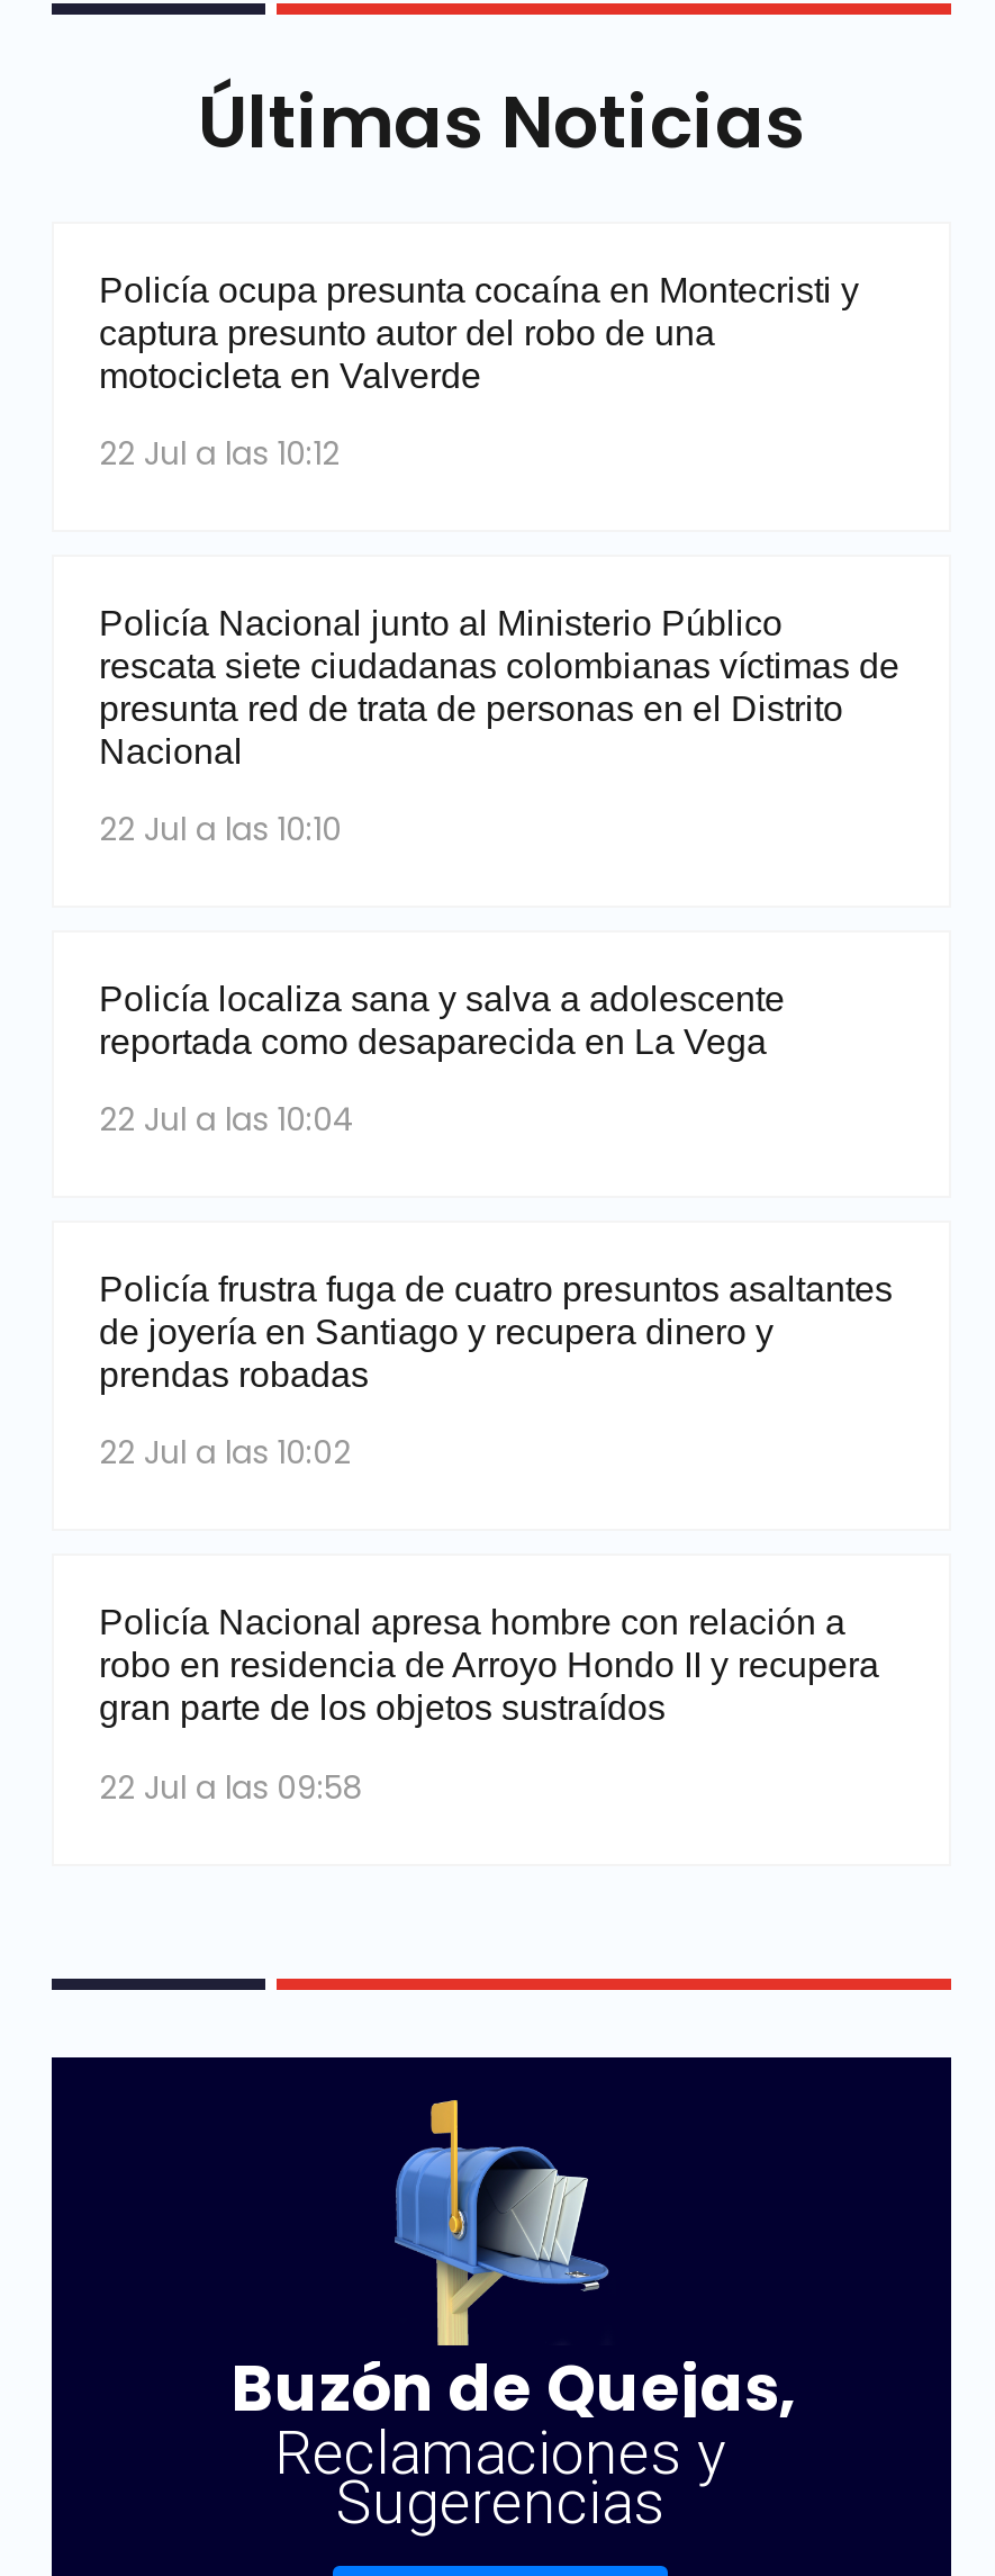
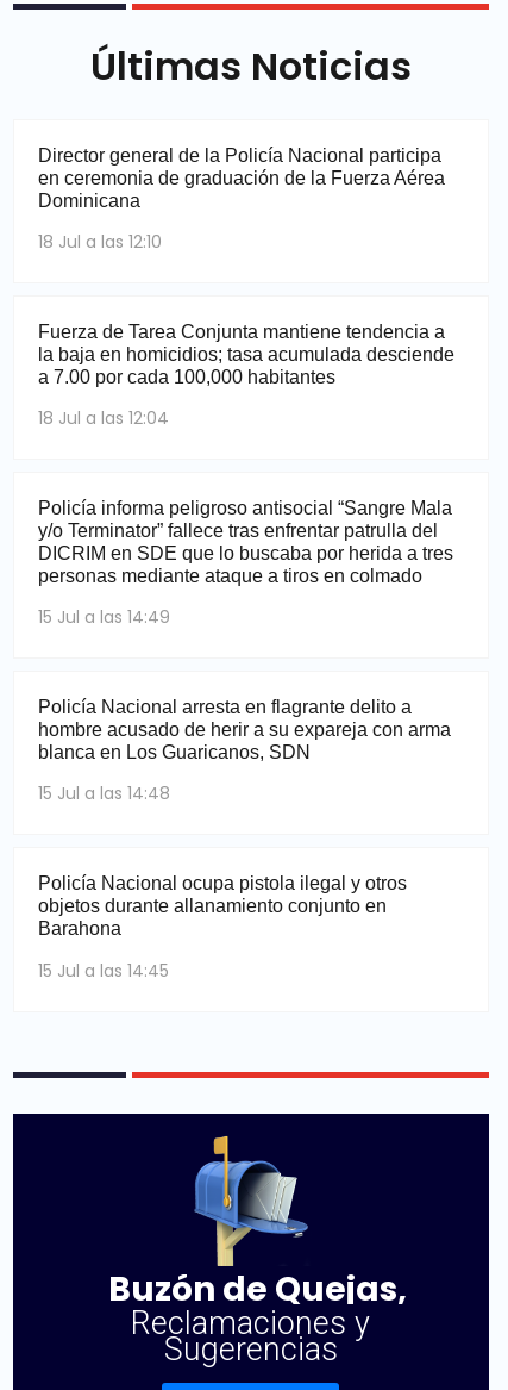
[99,270,859,394] Policía ocupa presunta cocaína en Montecristi y | captura presunto autor del robo de una | motocicleta en Valverde -> [38,145,445,210] Director general de la Policía Nacional participa | en ceremonia de graduación de la Fuerza Aérea | Dominicana
[99,430,340,475] 22 Jul a las 10:12 -> [38,230,162,253] 18 Jul a las 12:10
[99,604,899,770] Policía Nacional junto al Ministerio Público | rescata siete ciudadanas colombianas víctimas de | presunta red de trata de personas en el Distrito | Nacional -> [38,321,454,387] Fuerza de Tarea Conjunta mantiene tendencia a | la baja en homicidios; tasa acumulada desciende | a 7.00 por cada 100,000 habitantes
[99,806,342,851] 22 Jul a las 10:10 -> [38,406,169,430] 18 Jul a las 12:04
[99,980,785,1061] Policía localiza sana y salva a adolescente | reportada como desaparecida en La Vega -> [38,498,453,586] Policía informa peligroso antisocial “Sangre Mala | y/o Terminator” fallece tras enfrentar patrulla del | DICRIM en SDE que lo buscaba por herida a tres | personas mediante ataque a tiros en colmado
[99,1097,355,1142] 22 Jul a las 10:04 -> [38,605,170,629] 15 Jul a las 14:49
[99,1270,893,1394] Policía frustra fuga de cuatro presuntos asaltantes | de joyería en Santiago y recupera dinero y | prendas robadas -> [38,697,451,762] Policía Nacional arresta en flagrante delito a | hombre acusado de herir a su expareja con arma | blanca en Los Guaricanos, SDN
[99,1430,351,1475] 22 Jul a las 10:02 -> [38,782,170,806] 15 Jul a las 14:48
[99,1604,879,1727] Policía Nacional apresa hombre con relación a | robo en residencia de Arroyo Hondo II y recupera | gran parte de los objetos sustraídos -> [38,873,407,939] Policía Nacional ocupa pistola ilegal y otros | objetos durante allanamiento conjunto en | Barahona
[99,1764,362,1809] 22 Jul a las 09:58 -> [38,958,169,982] 15 Jul a las 14:45

